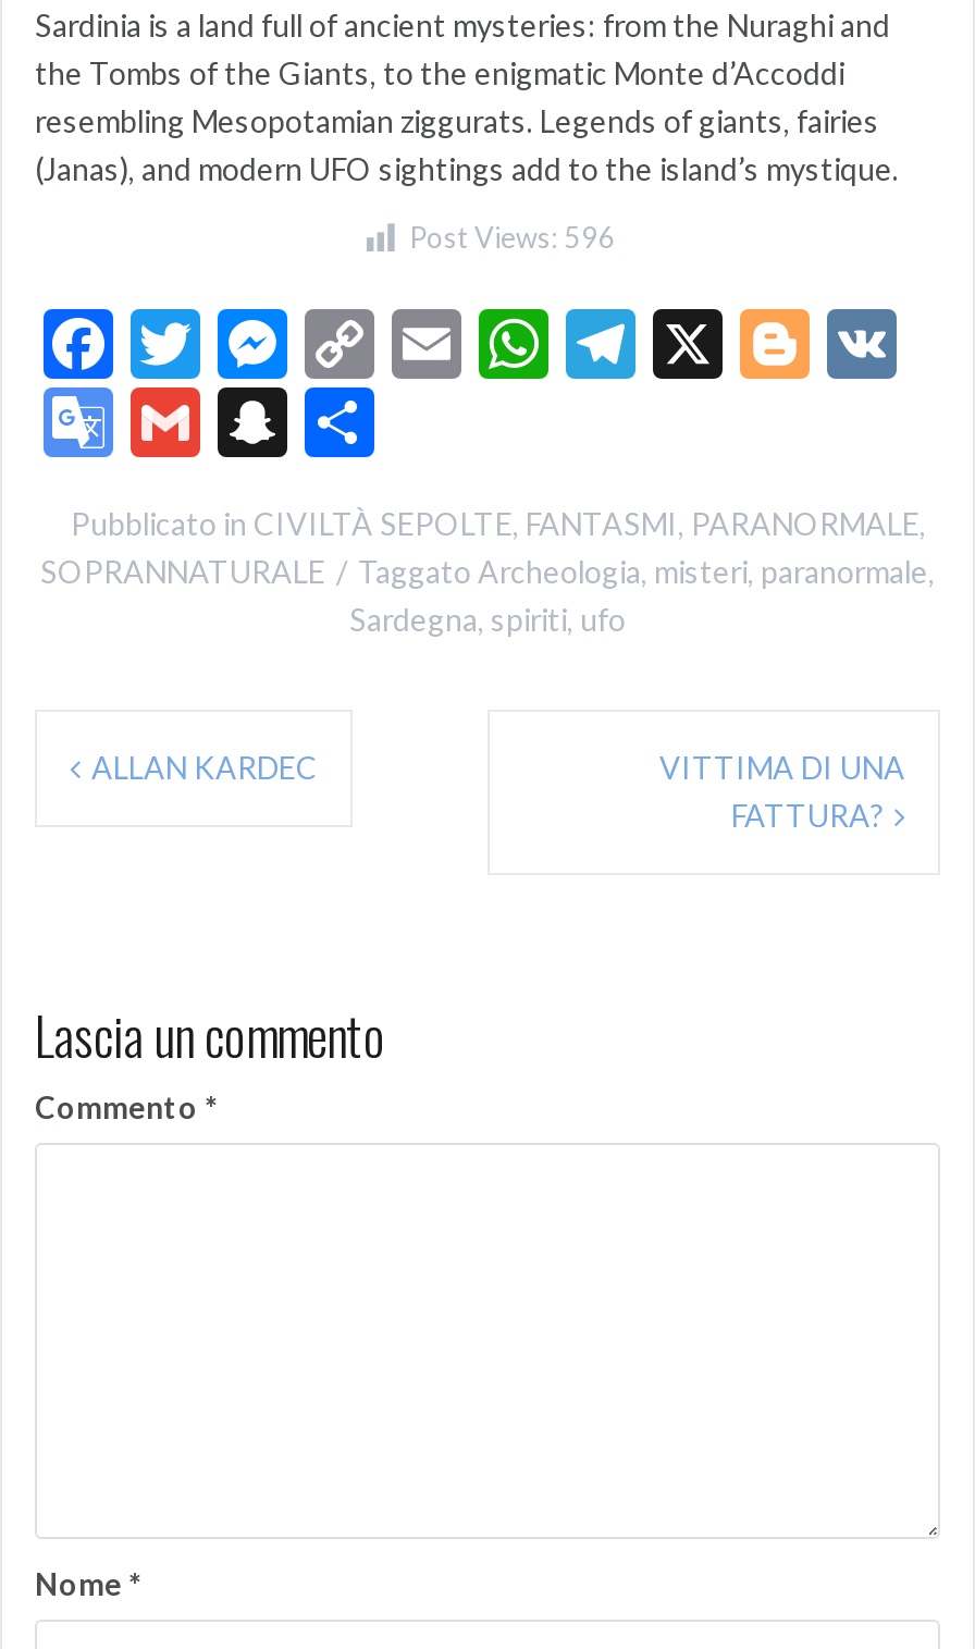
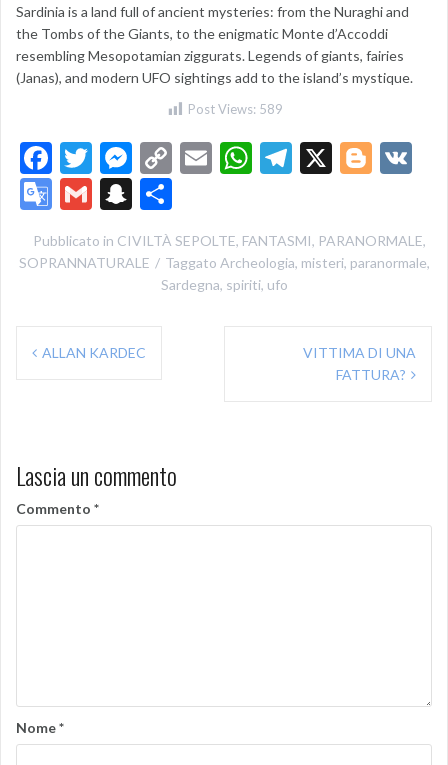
[409,220,616,255] Post Views: 596 -> [188,101,283,117] Post Views: 589

